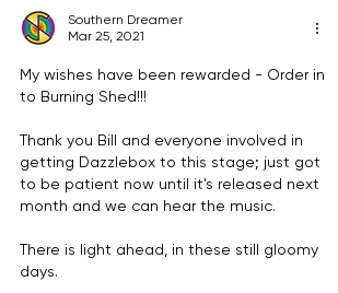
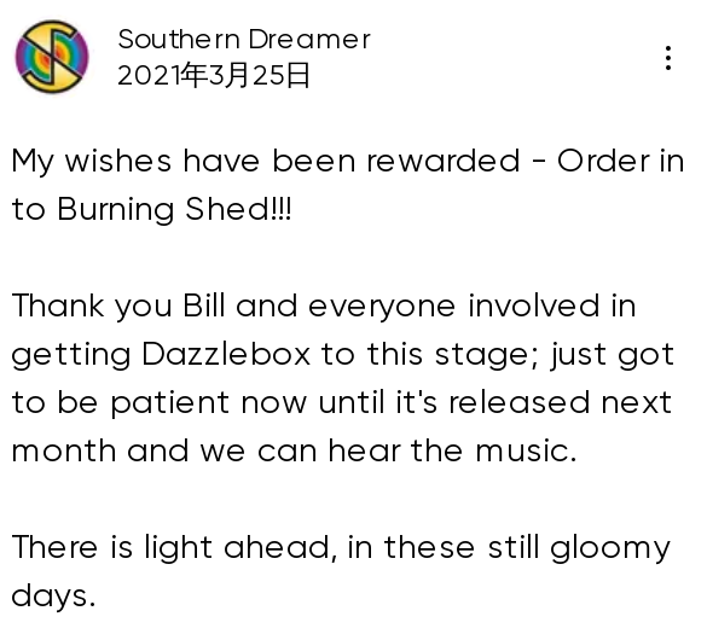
[68,28,144,44] Mar 25, 2021 -> [117,58,313,92] 2021年3月25日

